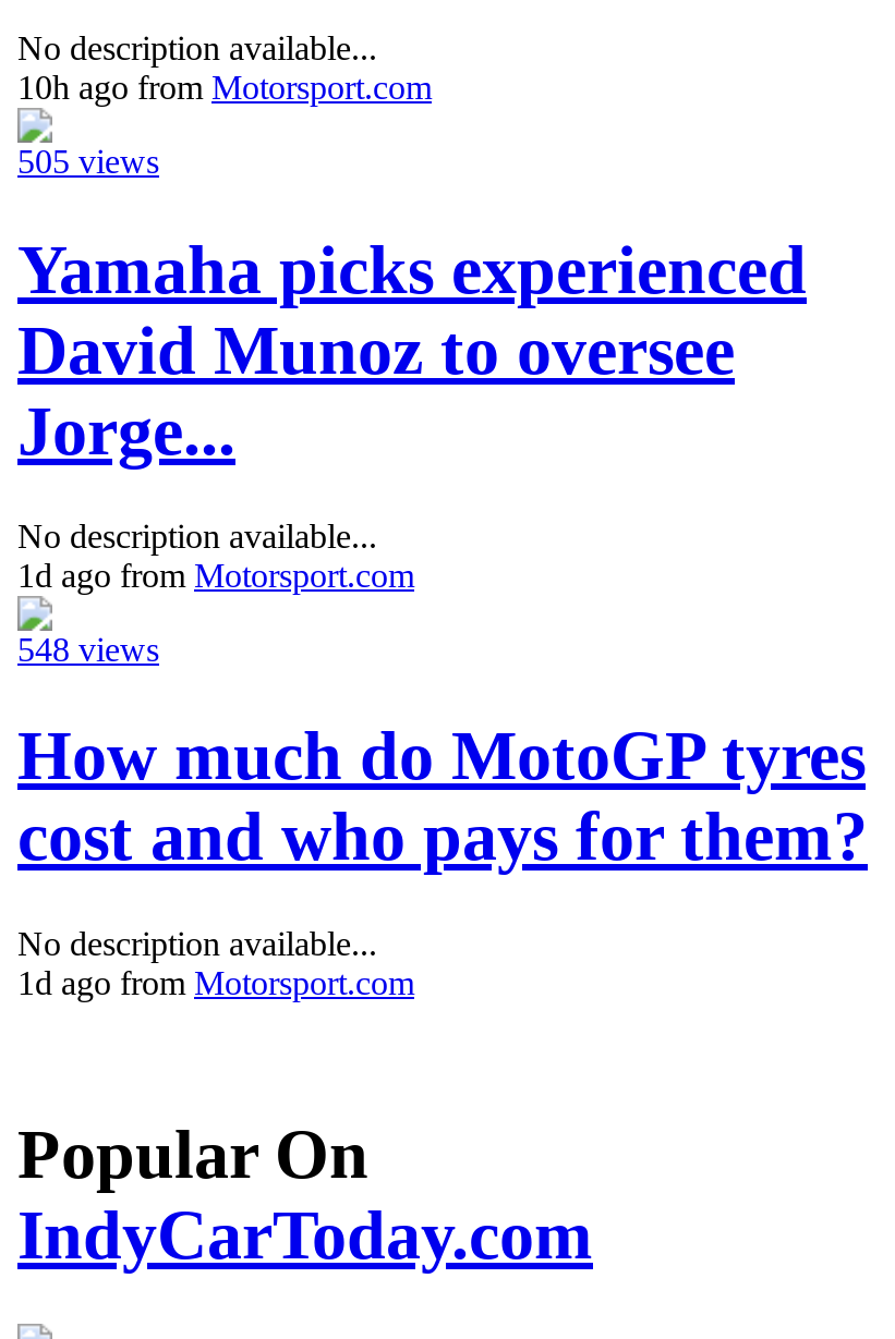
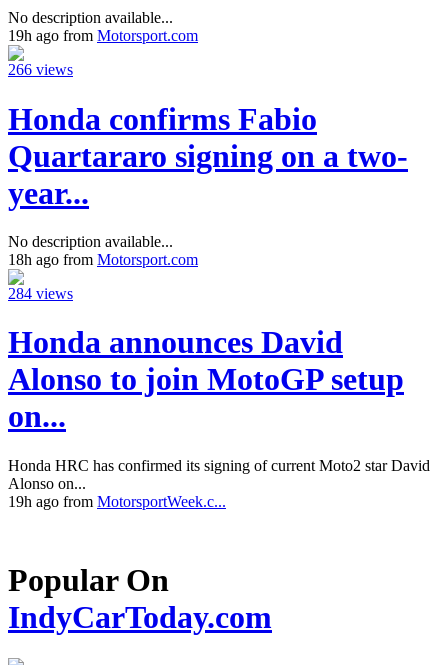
[17,69,432,106] 10h ago from Motorsport.com -> [8,27,198,44] 19h ago from Motorsport.com
[17,143,159,180] 505 views -> [8,61,73,78] 266 views
[17,229,807,468] Yamaha picks experienced | David Munoz to oversee | Jorge... -> [8,100,408,210] Honda confirms Fabio | Quartararo signing on a two- | year...
[17,557,414,594] 1d ago from Motorsport.com -> [8,251,198,268] 18h ago from Motorsport.com
[17,631,159,668] 548 views -> [8,285,73,302] 284 views
[17,717,868,876] How much do MotoGP tyres | cost and who pays for them? -> [8,324,404,434] Honda announces David | Alonso to join MotoGP setup | on...
[17,925,414,1001] No description available... | 1d ago from Motorsport.com -> [8,457,430,510] Honda HRC has confirmed its signing of current Moto2 star David | Alonso on... | 19h ago from MotorsportWeek.c...

